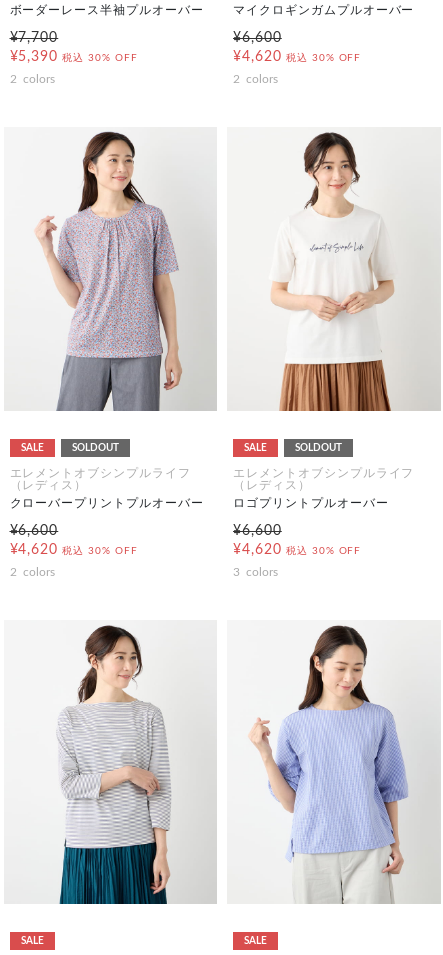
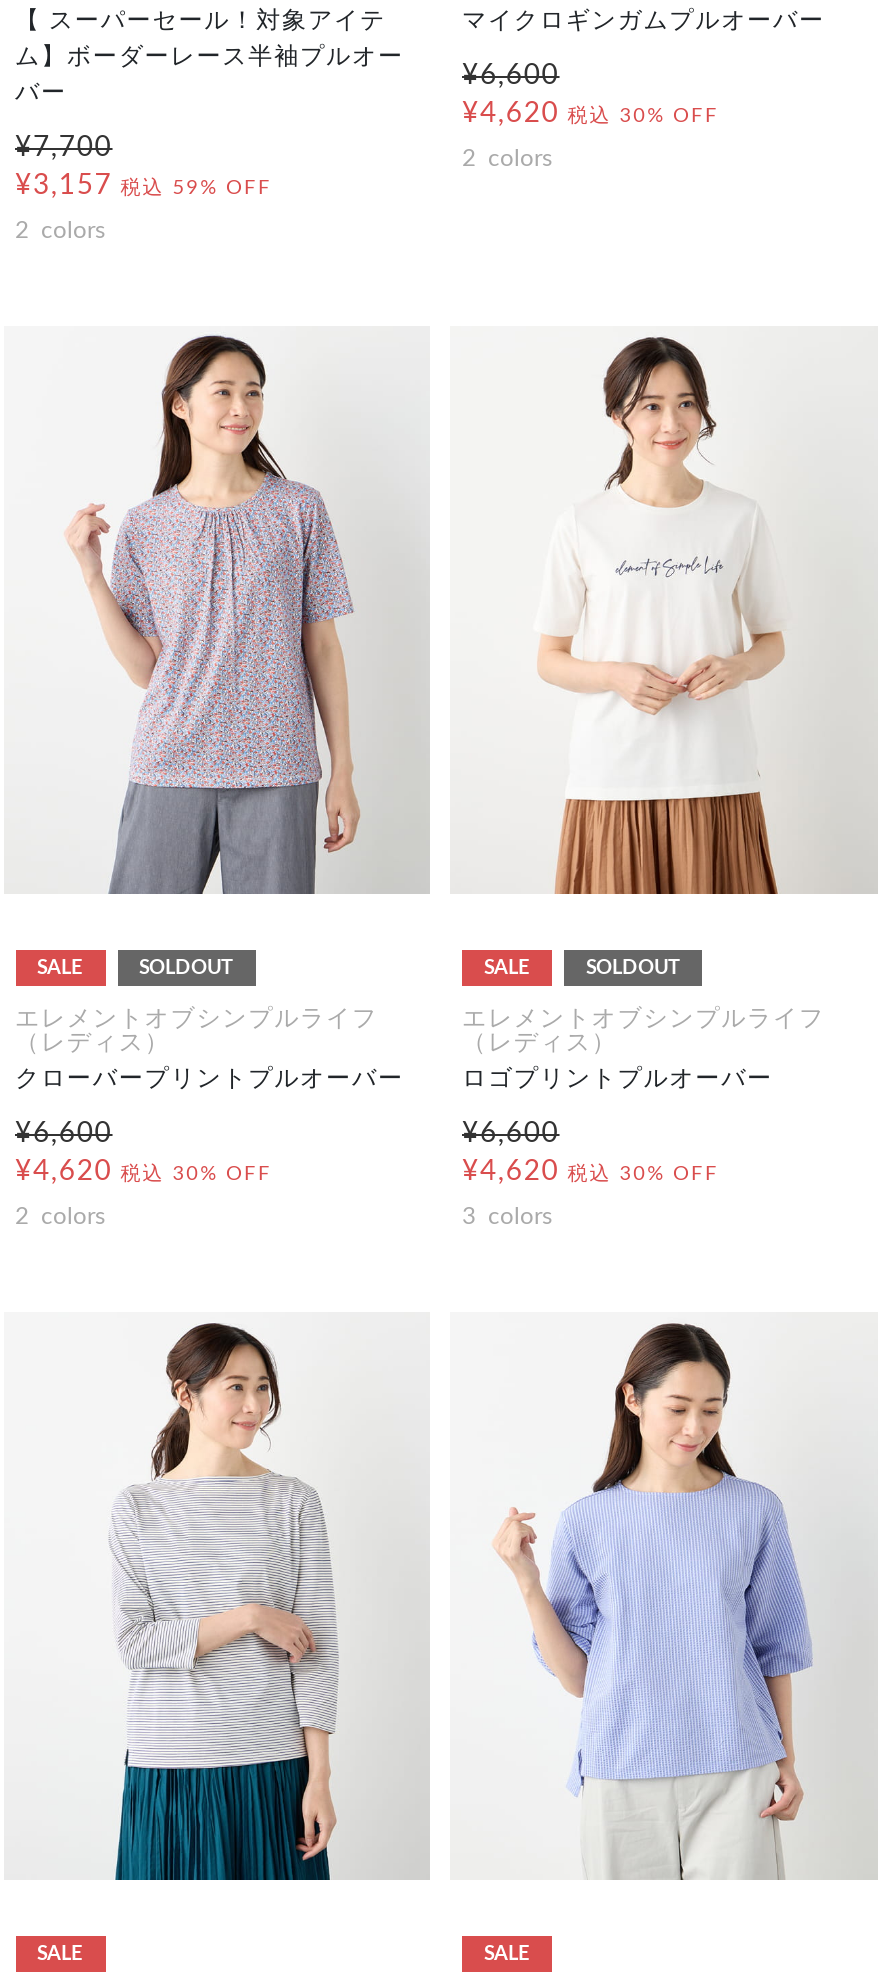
[9,4,204,16] ボーダーレース半袖プルオーバー -> [15,8,404,104] 【 スーパーセール！対象アイテ | ム】ボーダーレース半袖プルオー | バー
[9,50,138,64] ¥5,390 税込 30% OFF -> [15,172,272,200] ¥3,157 税込 59% OFF

